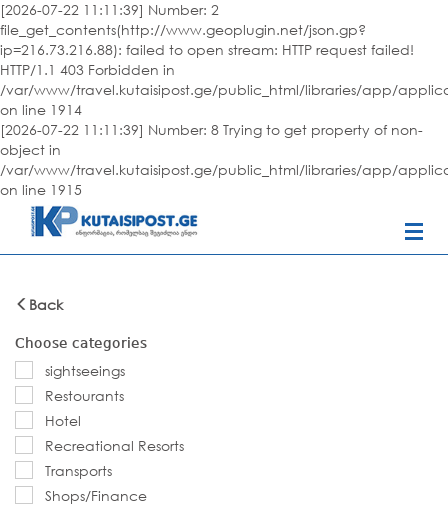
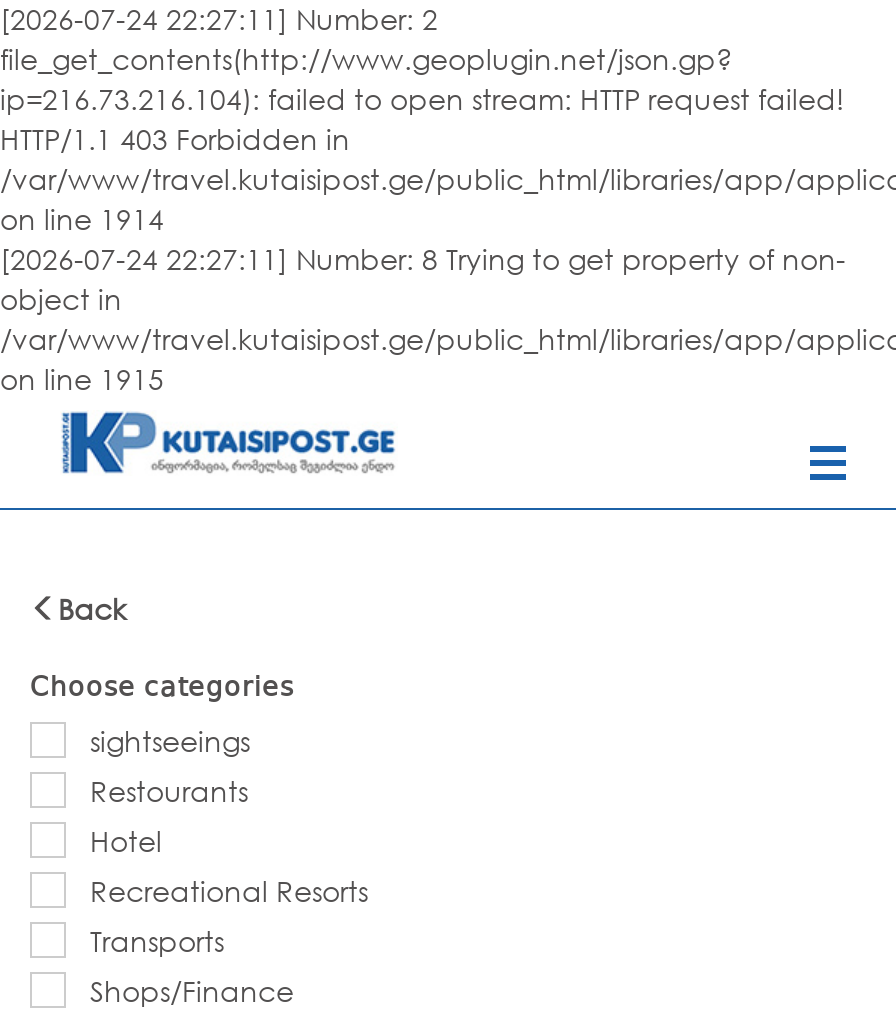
[0,1,219,18] [2026-07-22 11:11:39] Number: 2 -> [0,2,438,36] [2026-07-24 22:27:11] Number: 2
[0,41,414,58] ip=216.73.216.88): failed to open stream: HTTP request failed! -> [0,82,844,116] ip=216.73.216.104): failed to open stream: HTTP request failed!
[0,121,423,138] [2026-07-22 11:11:39] Number: 8 Trying to get property of non- -> [0,242,846,276] [2026-07-24 22:27:11] Number: 8 Trying to get property of non-

